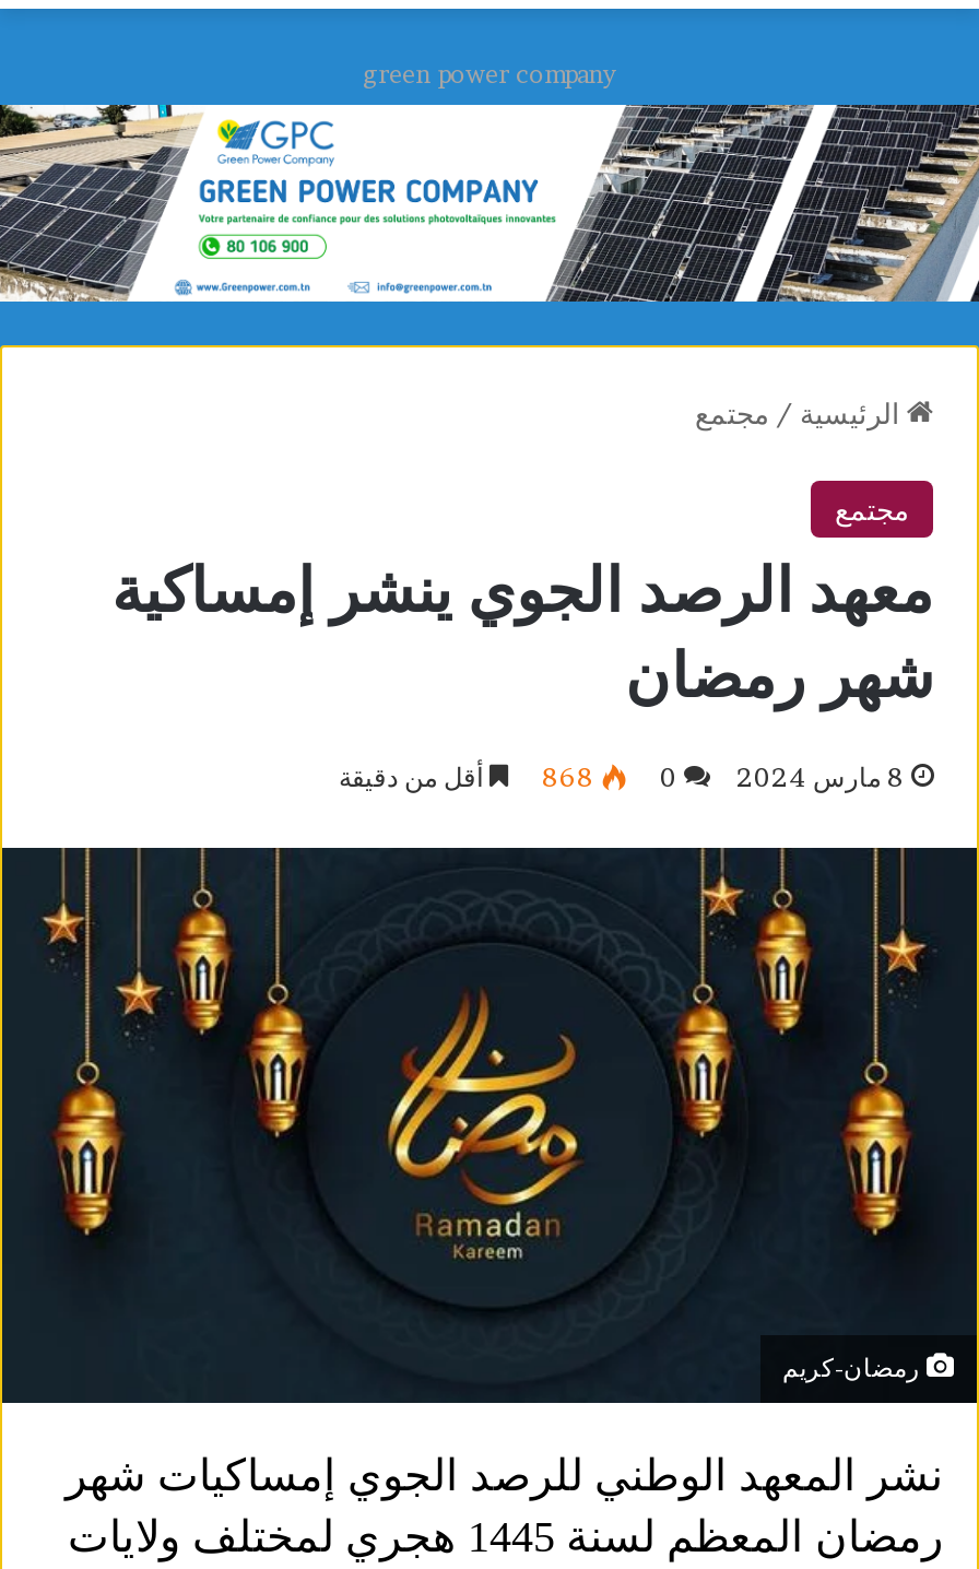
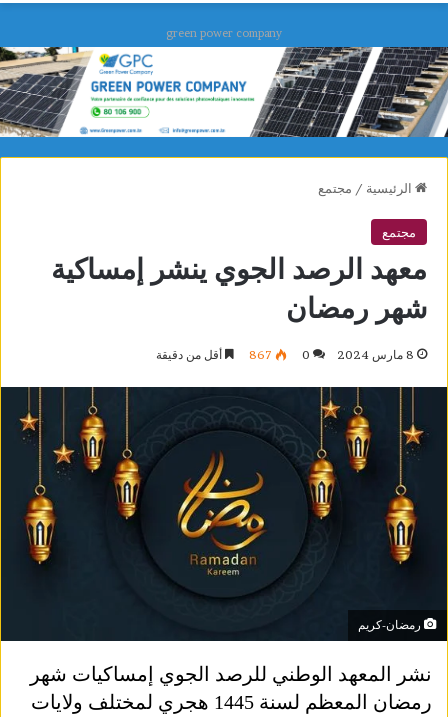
[542,760,594,793] 868 -> [249,347,272,362] 867

